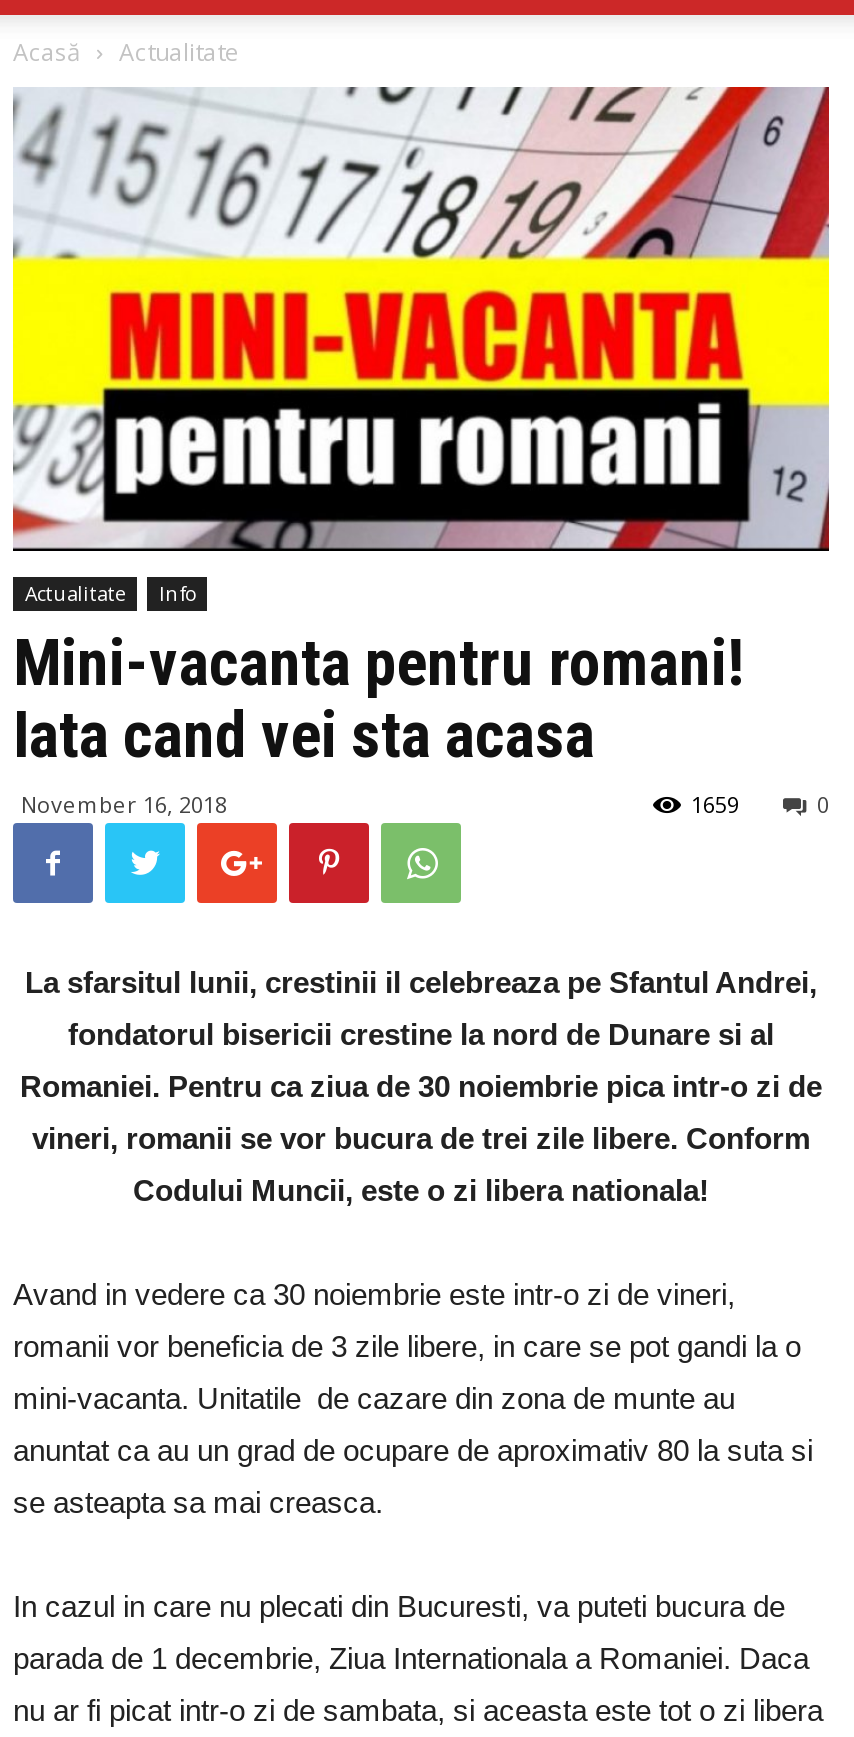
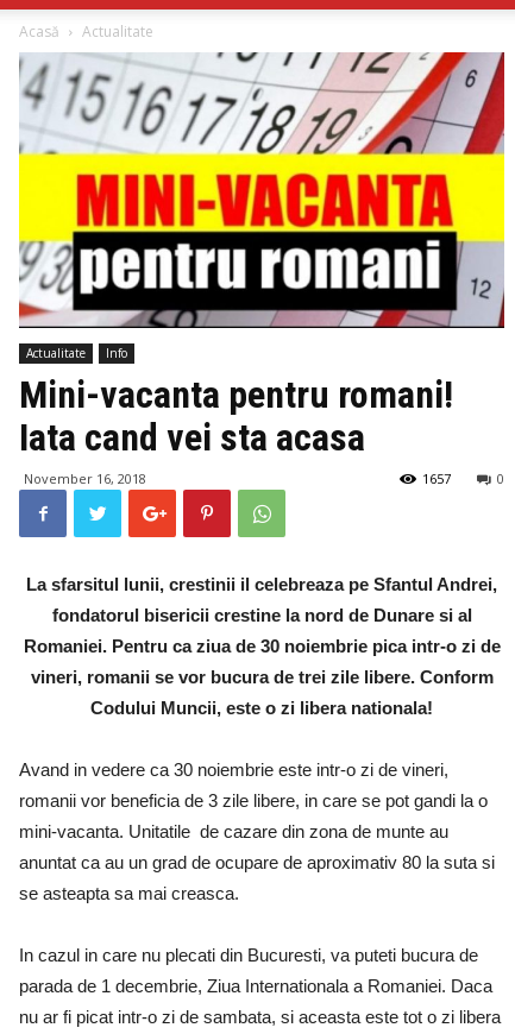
[691,789,739,819] 1659 -> [422,470,451,487] 1657

